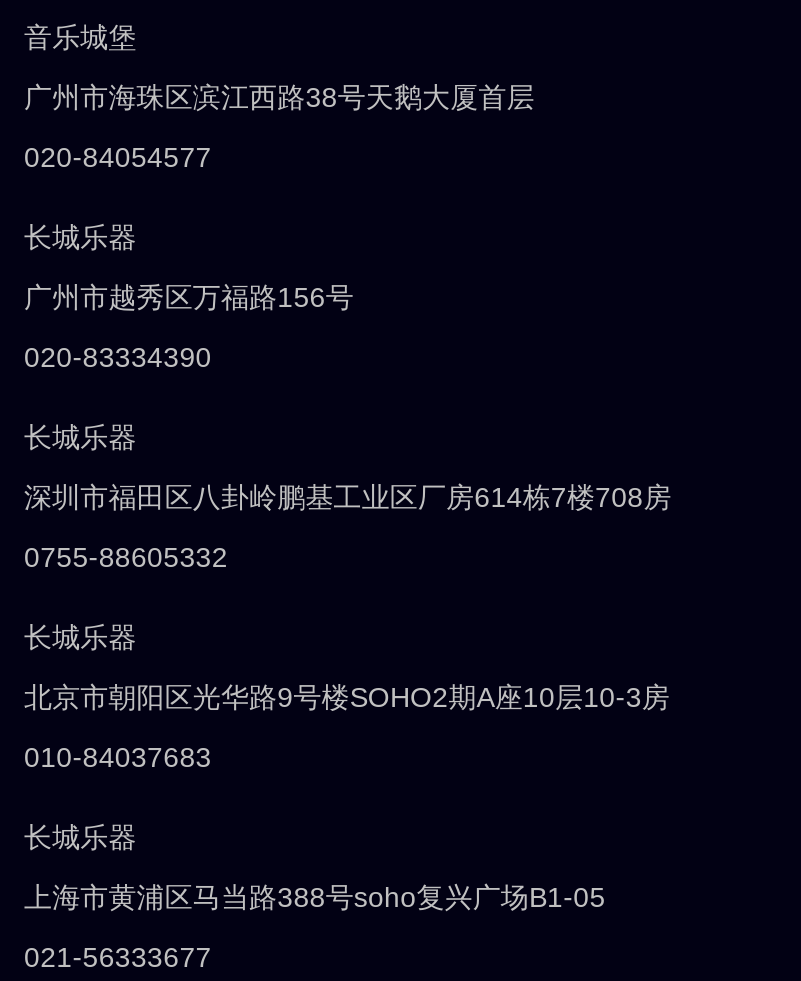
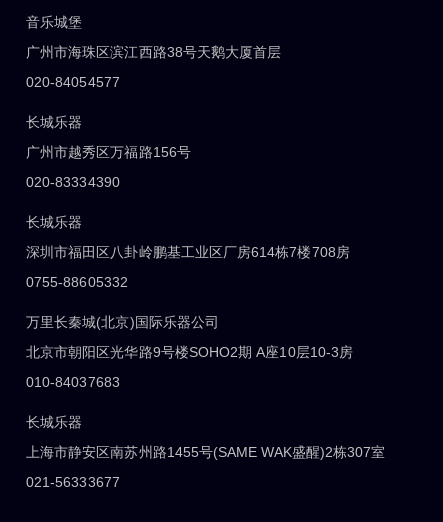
[24,620,137,652] 长城乐器 -> [26,314,219,330] 万里长秦城(北京)国际乐器公司
[24,680,670,712] 北京市朝阳区光华路9号楼SOHO2期A座10层10-3房 -> [26,344,353,360] 北京市朝阳区光华路9号楼SOHO2期 A座10层10-3房
[24,880,606,912] 上海市黄浦区马当路388号soho复兴广场B1-05 -> [26,444,385,460] 上海市静安区南苏州路1455号(SAME WAK盛醒)2栋307室

